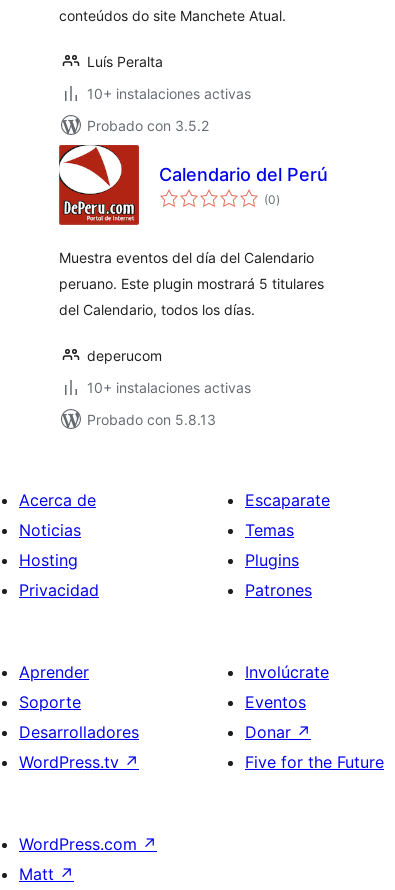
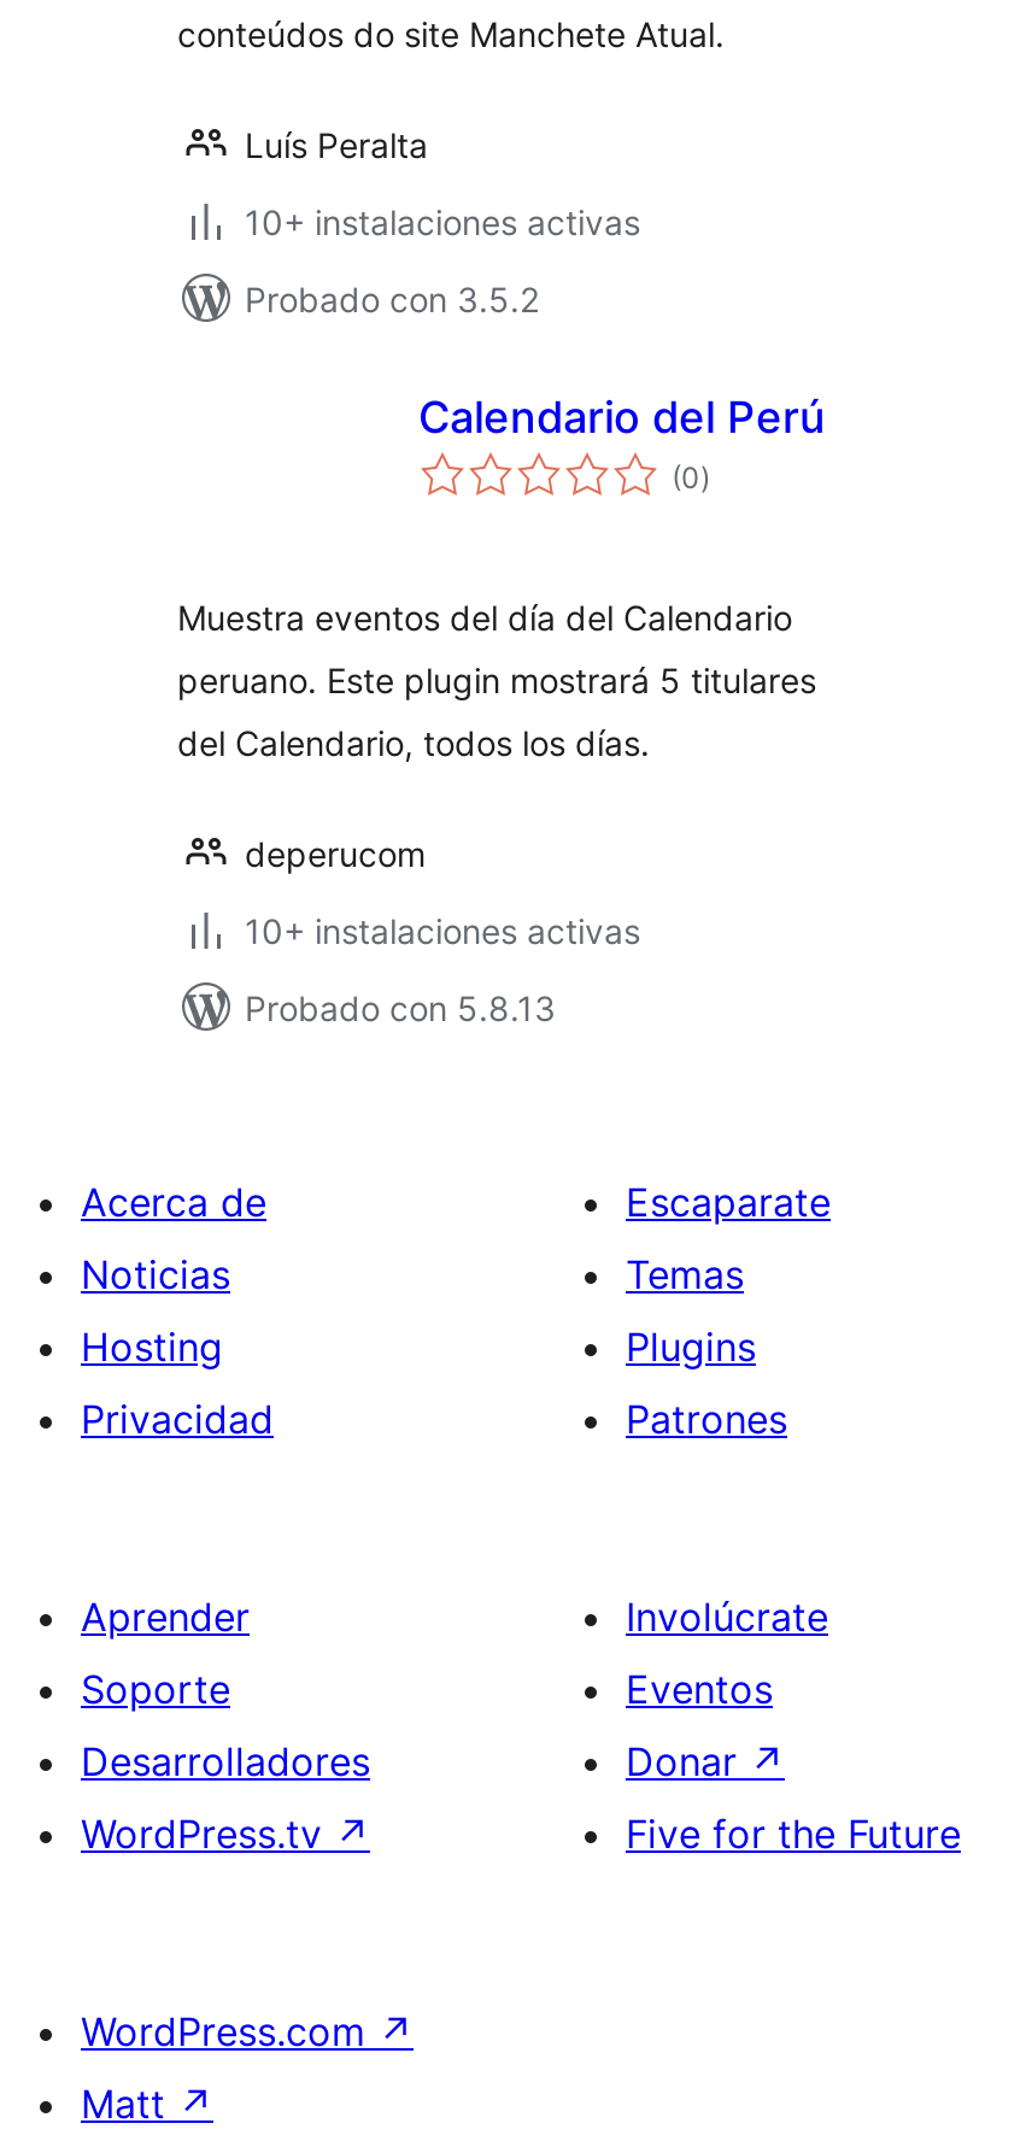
[58,144,140,226] [image] -> none

